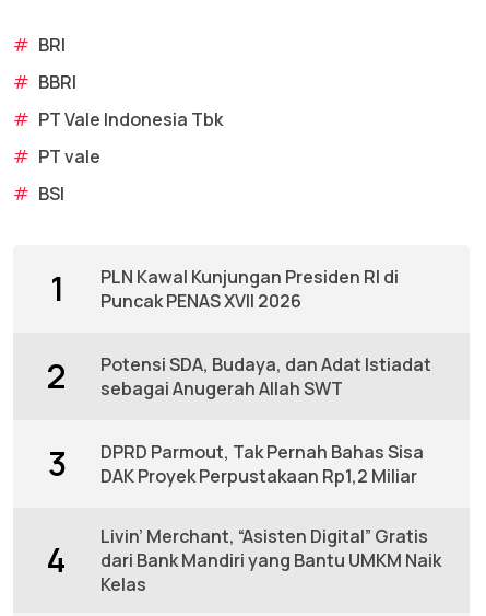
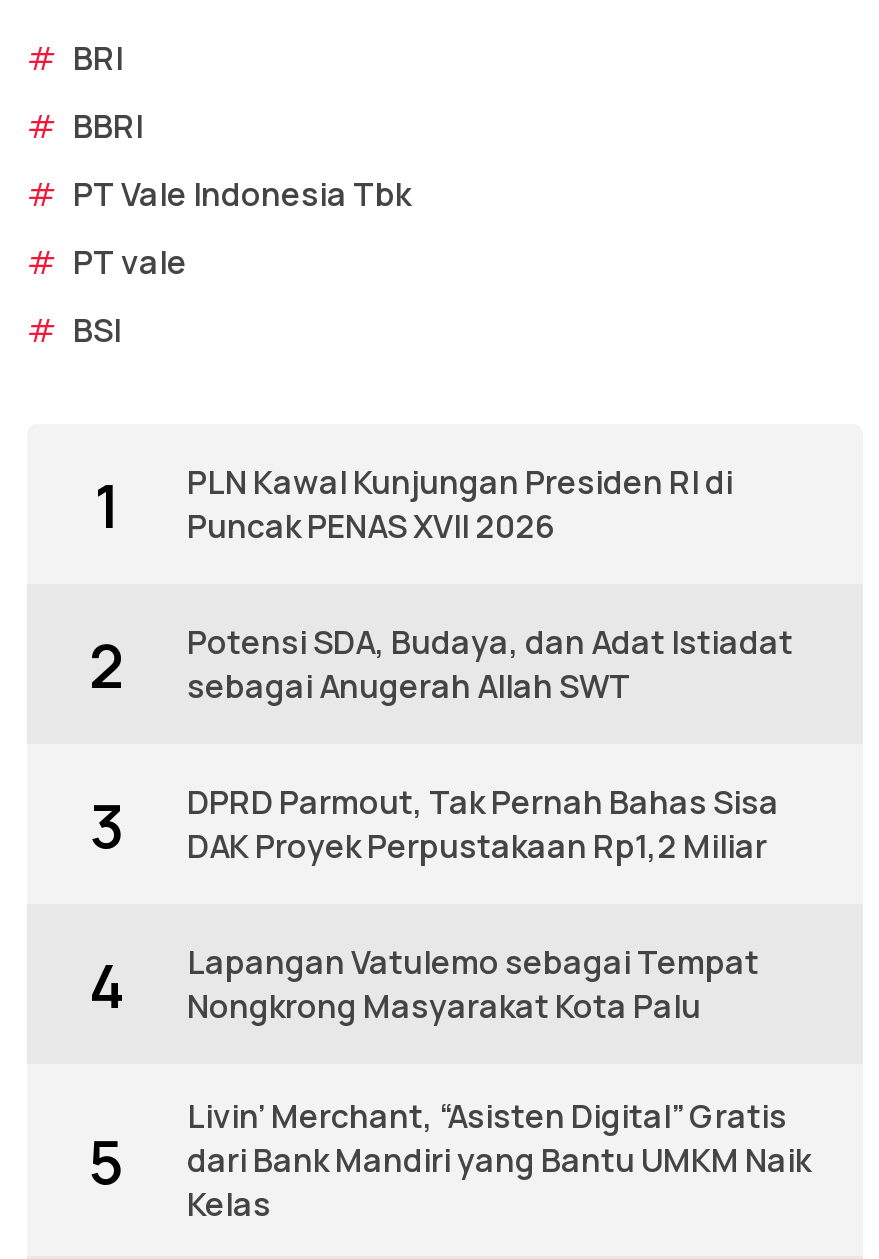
none -> [89,941,759,1202] Lapangan Vatulemo sebagai Tempat | Nongkrong Masyarakat Kota Palu | 5

